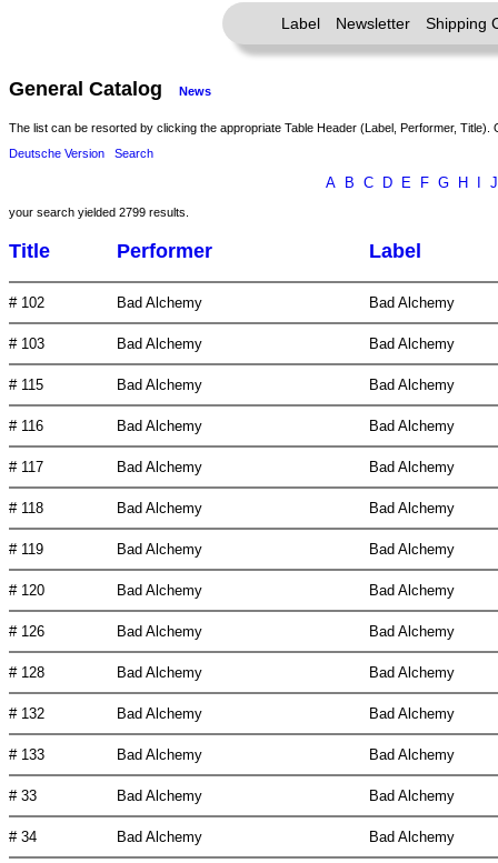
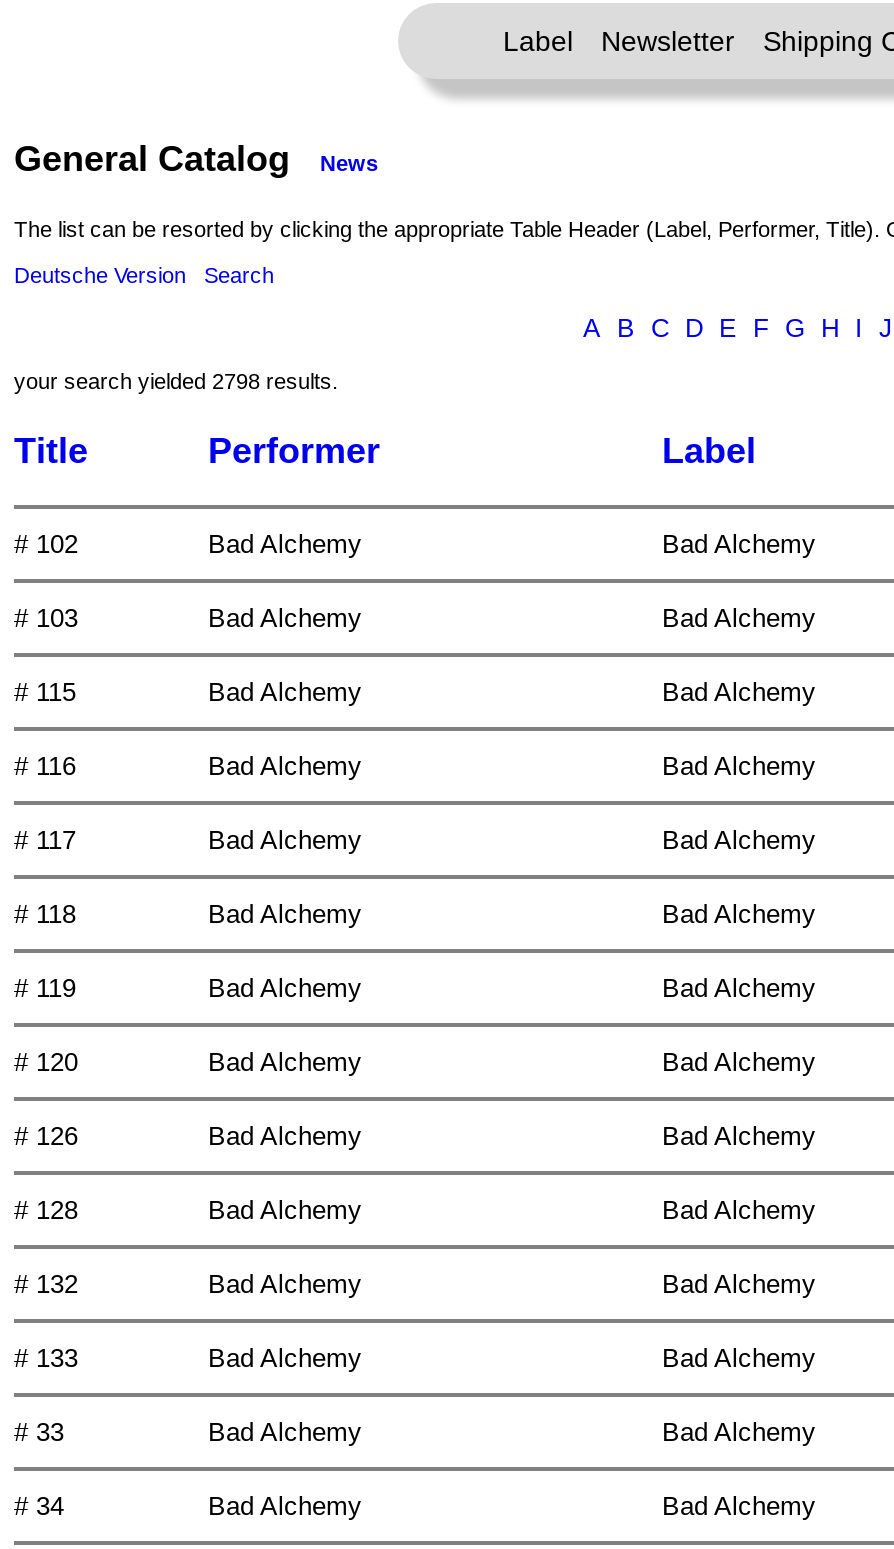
[9,205,189,219] your search yielded 2799 results. -> [14,369,338,393] your search yielded 2798 results.

